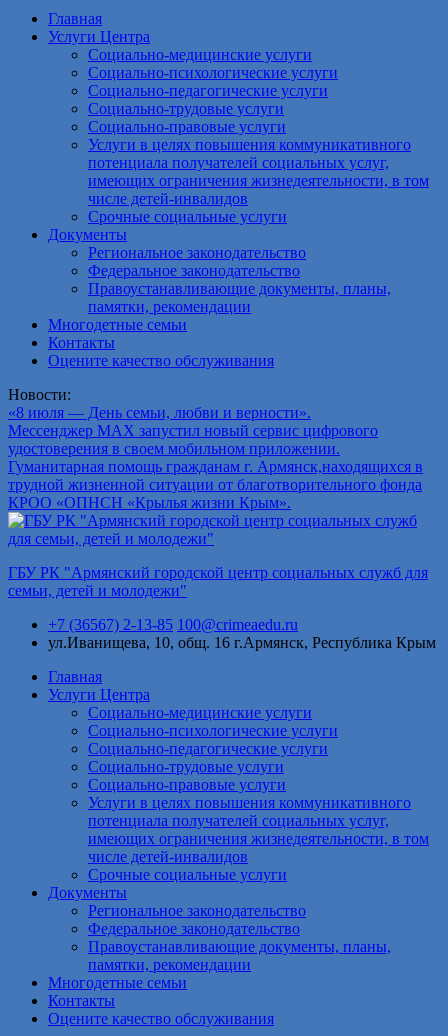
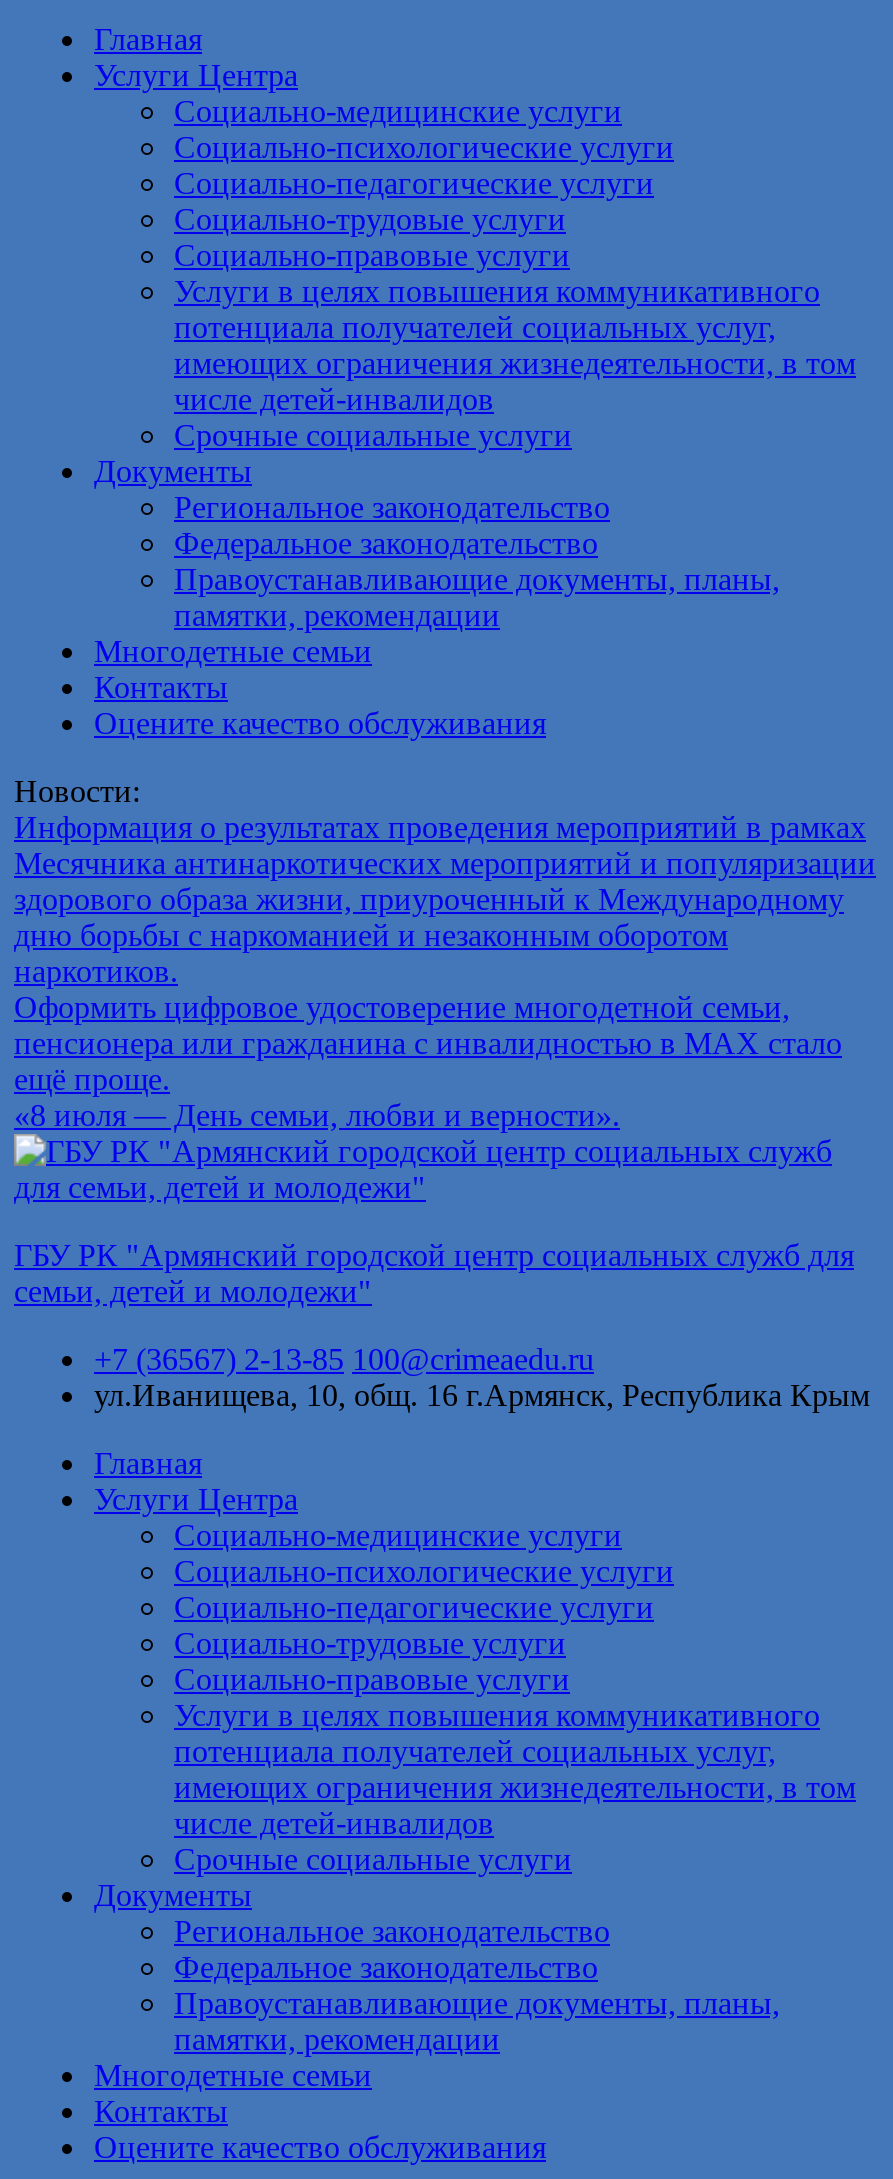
none -> [14,810,876,1096] Информация о результатах проведения мероприятий в рамках | Месячника антинаркотических мероприятий и популяризации | здорового образа жизни, приуроченный к Международному | дню борьбы с наркоманией и незаконным оборотом | наркотиков. | Оформить цифровое удостоверение многодетной семьи, | пенсионера или гражданина с инвалидностью в MAX стало | ещё проще.
moved [8,404,311,421] -> [14,1098,620,1132]: «8 июля — День семьи, любви и верности».
[8,422,423,511] Мессенджер МАХ запустил новый сервис цифрового | удостоверения в своем мобильном приложении. | Гуманитарная помощь гражданам г. Армянск,находящихся в | трудной жизненной ситуации от благотворительного фонда | КРОО «ОПНСН «Крылья жизни Крым». -> none

